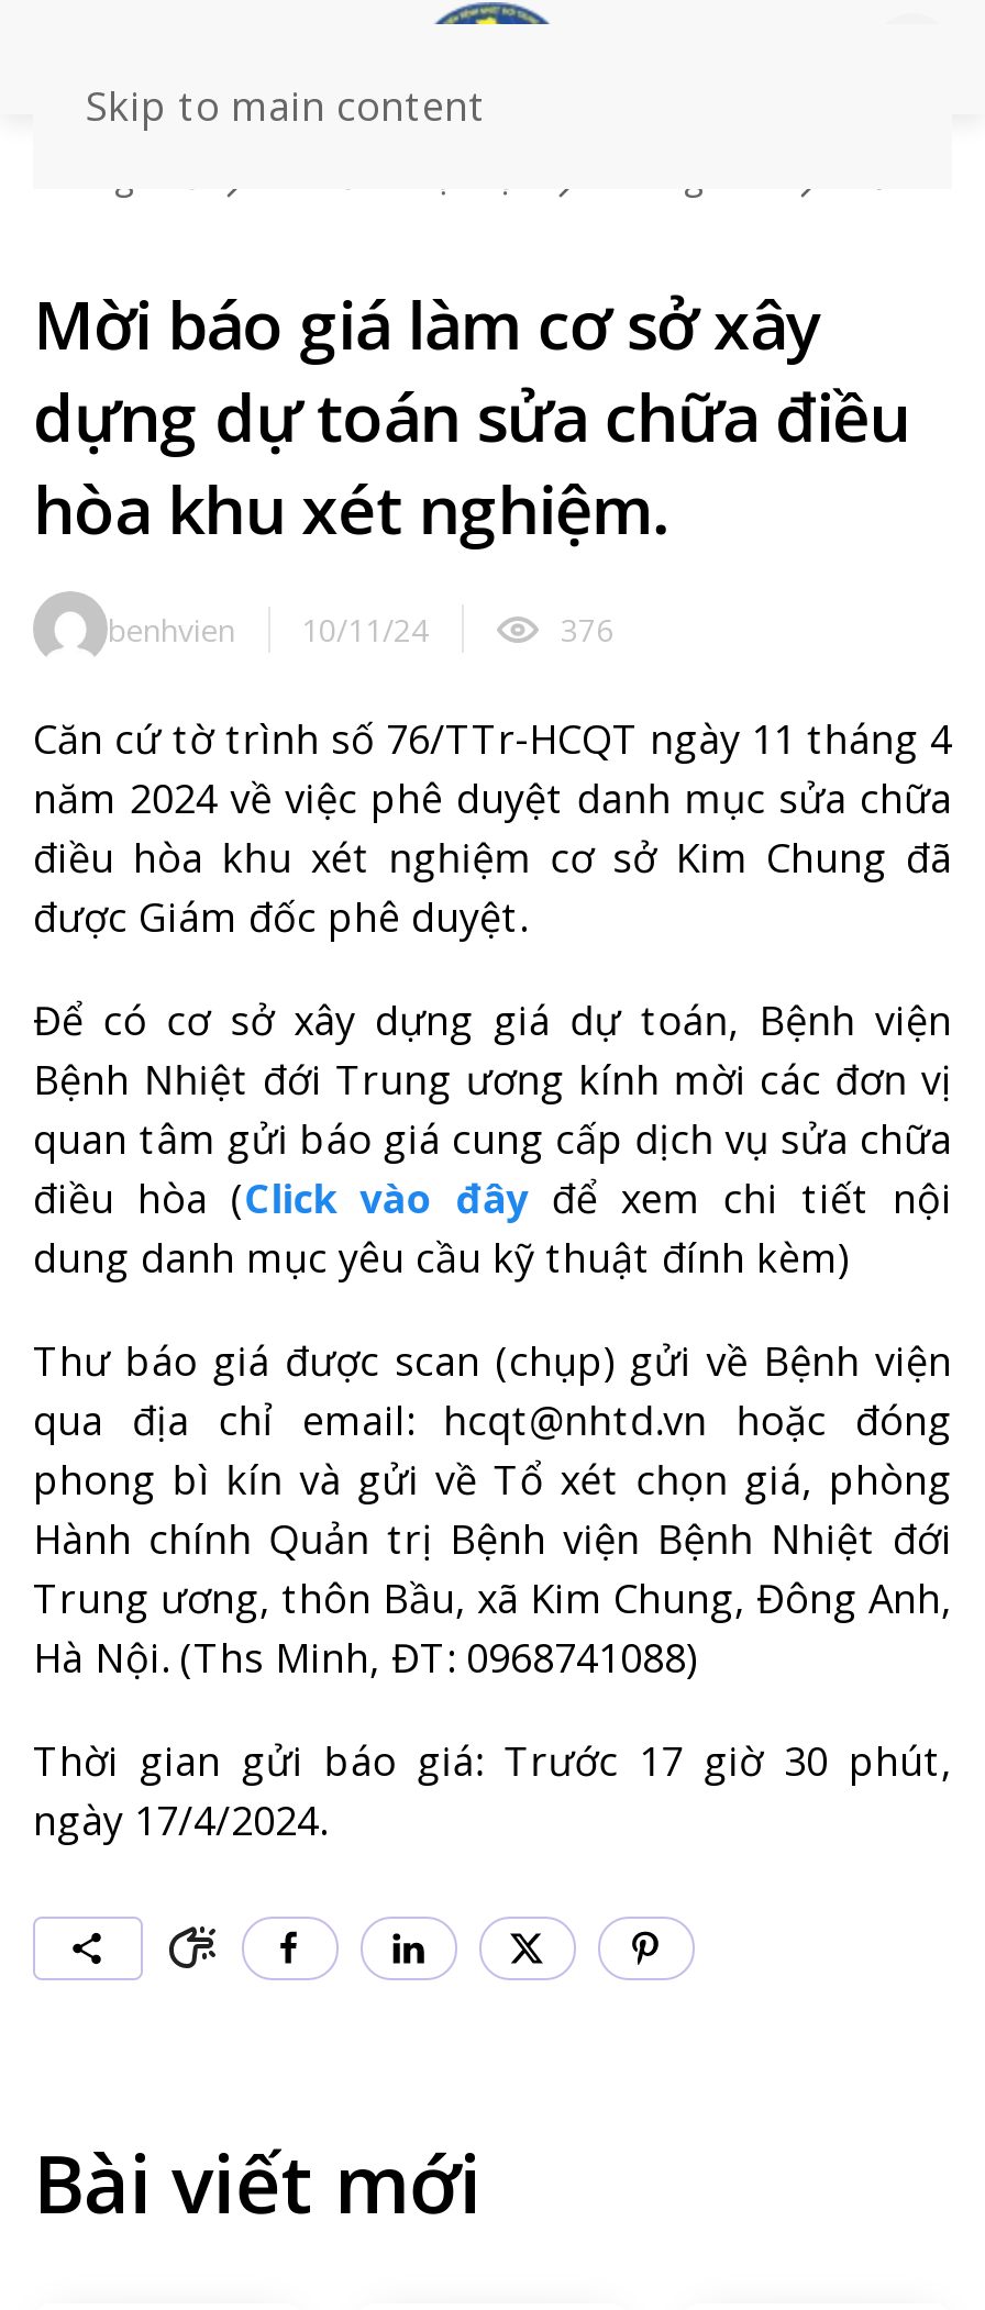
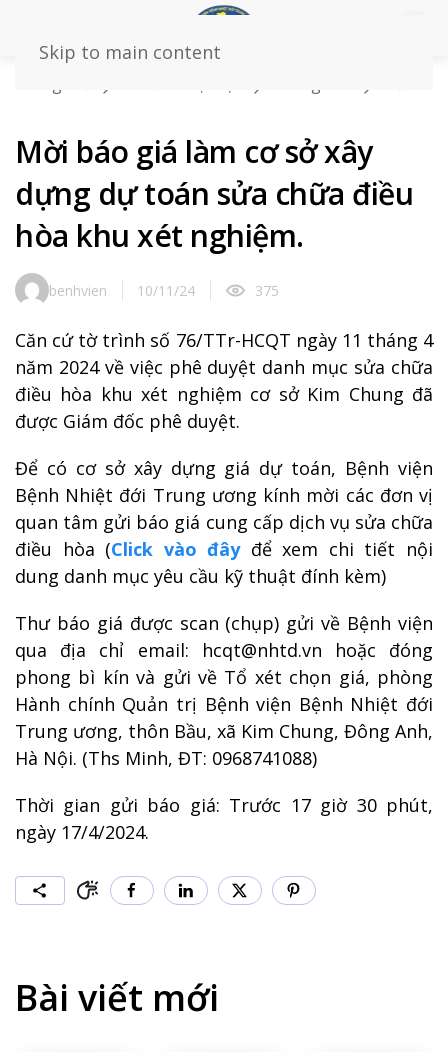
[561,610,613,651] 376 -> [255,281,279,300] 375

